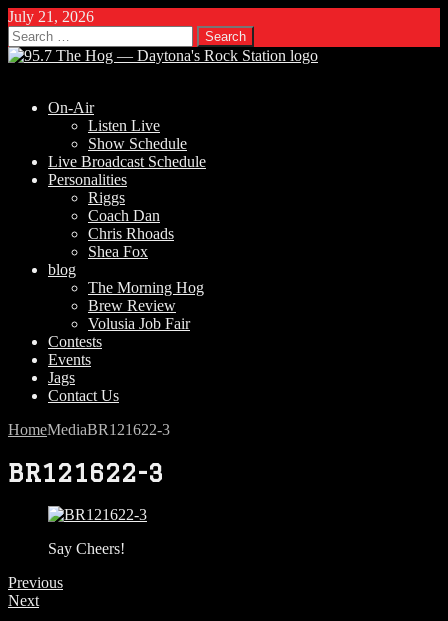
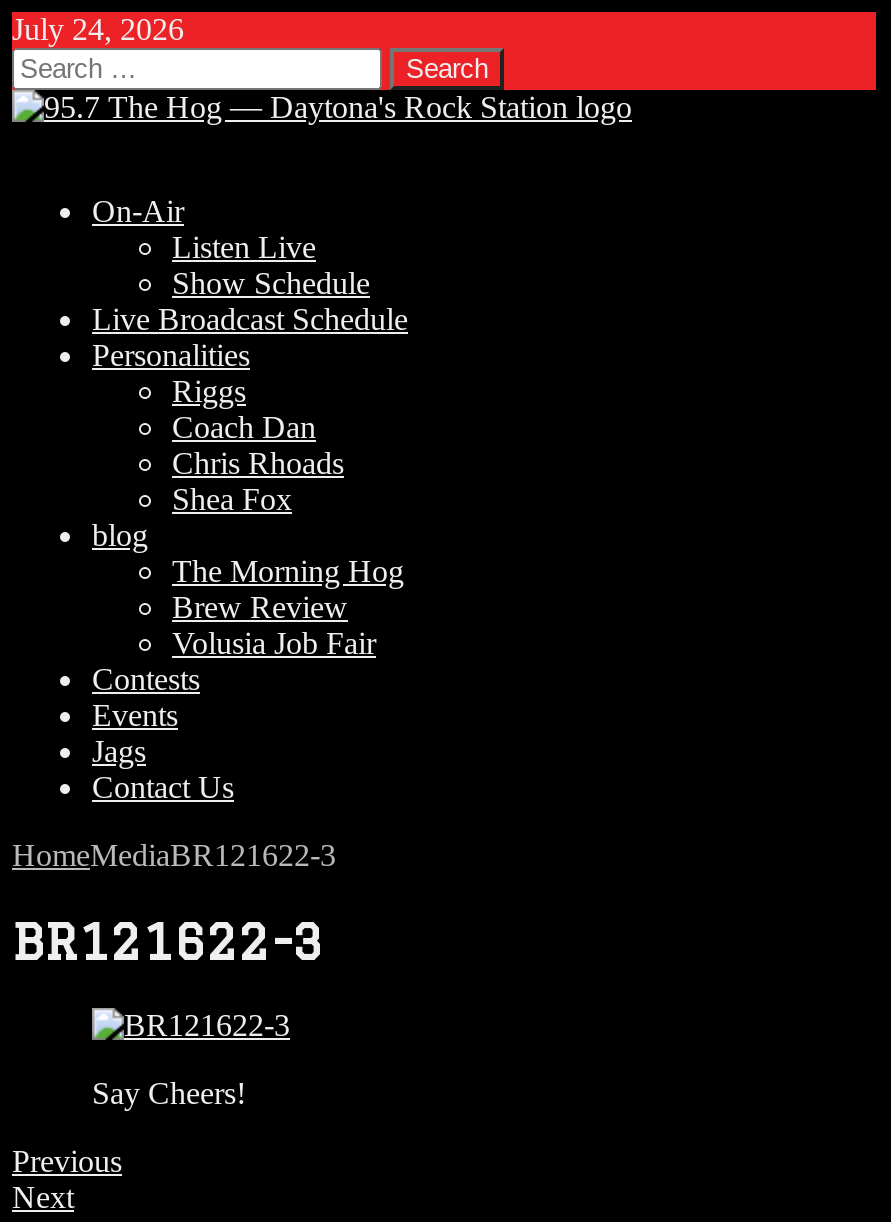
[8,8,94,25] July 21, 2026 -> [12,12,184,46] July 24, 2026

